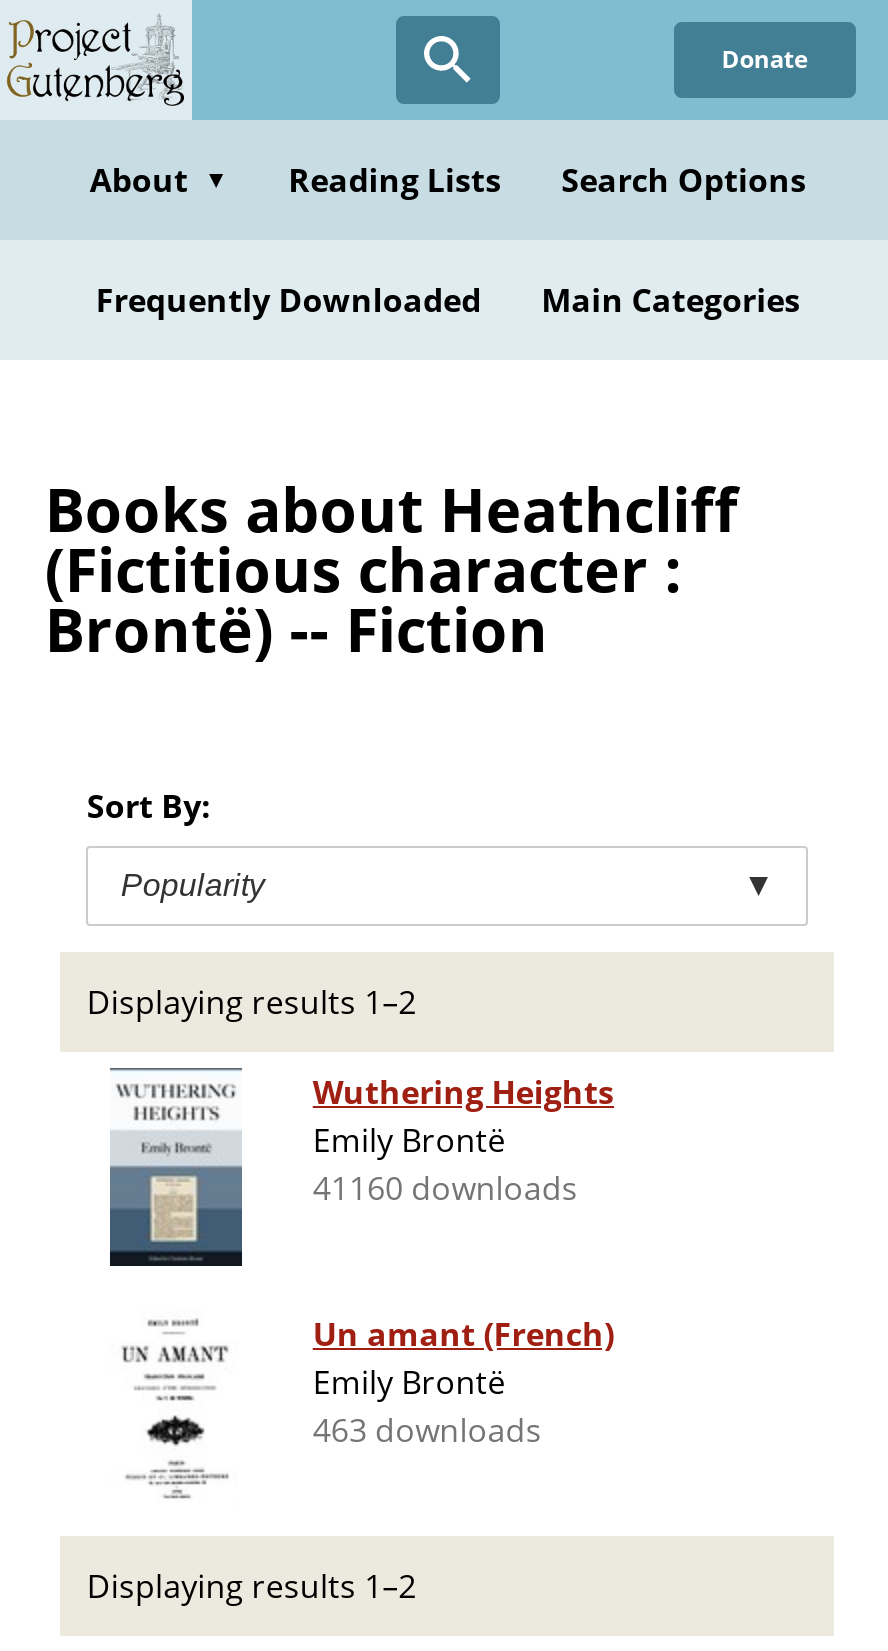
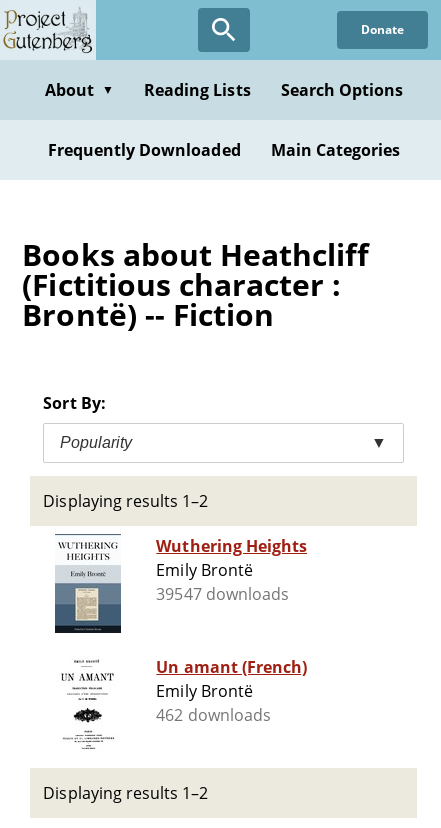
[313,1166,578,1210] 41160 downloads -> [156,583,289,605] 39547 downloads
[313,1408,542,1452] 463 downloads -> [156,704,271,726] 462 downloads

